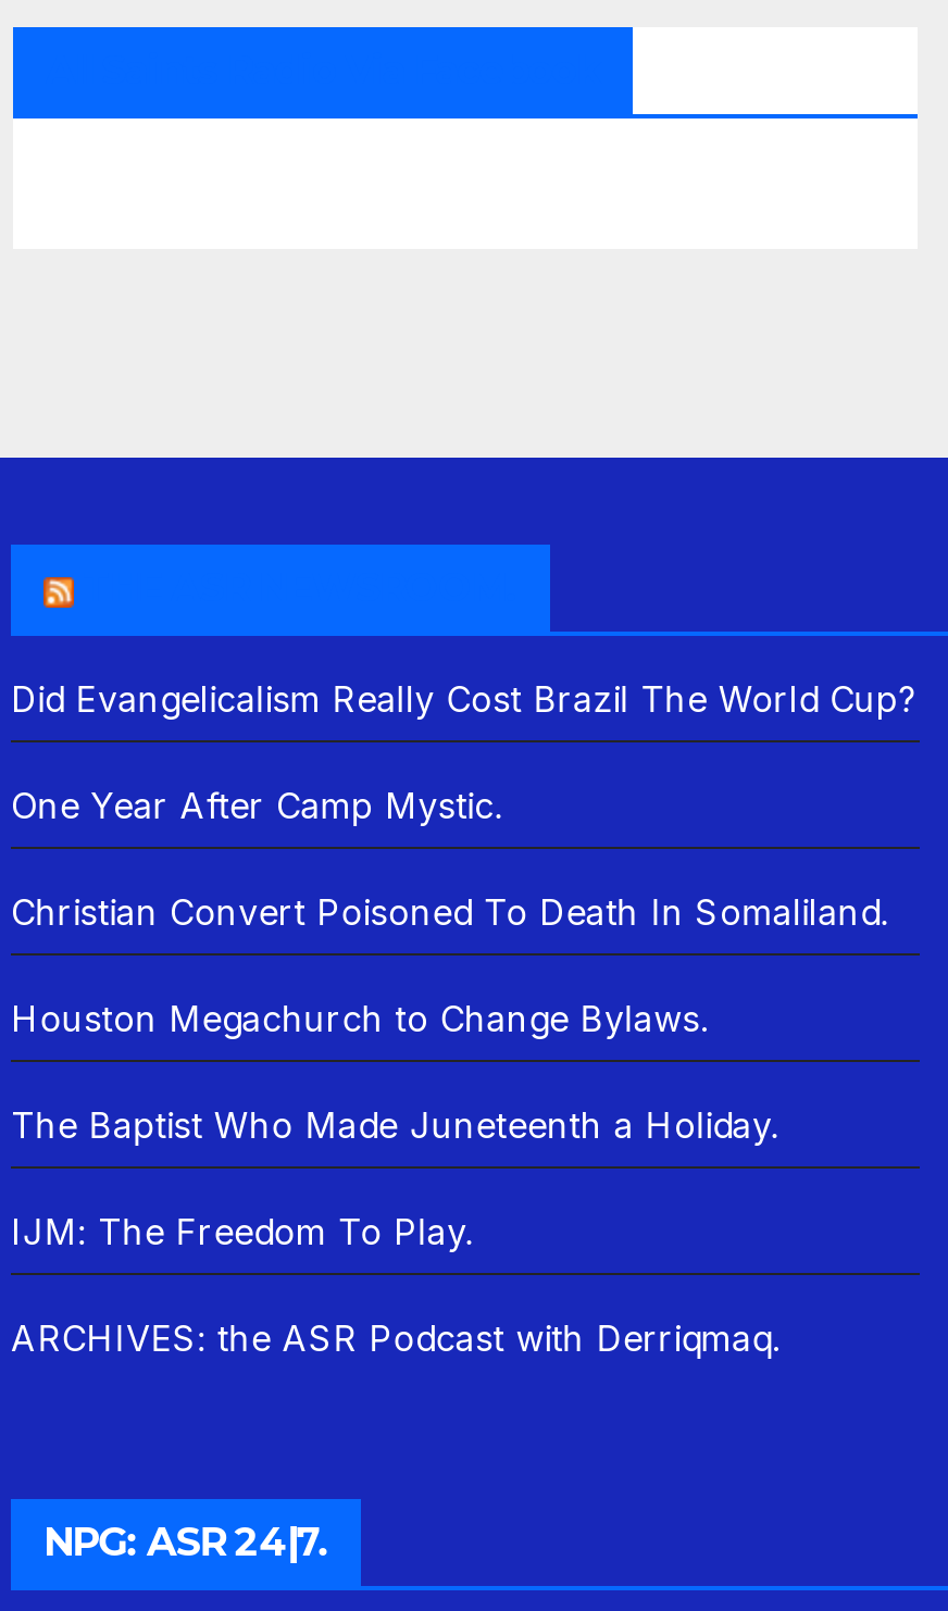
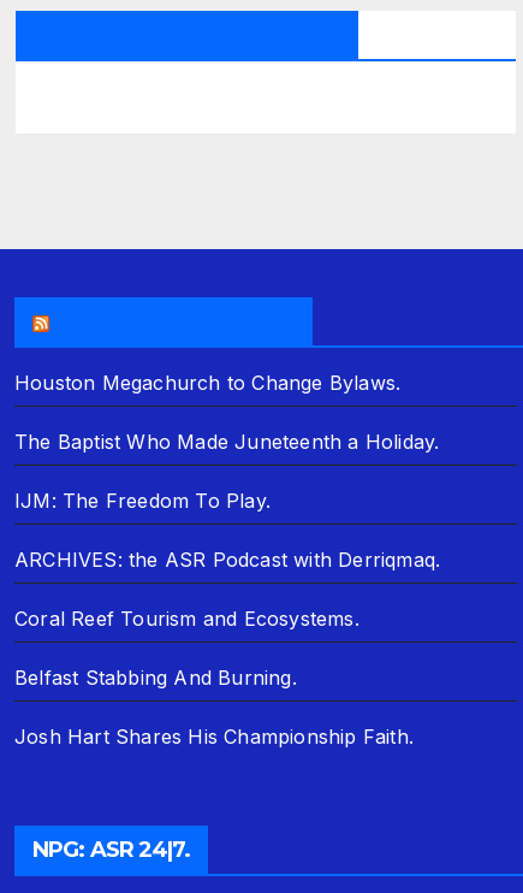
[11,678,918,935] Did Evangelicalism Really Cost Brazil The World Cup? | One Year After Camp Mystic. | Christian Convert Poisoned To Death In Somaliland. -> none
moved [11,998,781,1361] -> [14,371,440,572]: Houston Megachurch to Change Bylaws. | The Baptist Who Made Juneteenth a Holiday. | IJM: The Freedom To Play. | ARCHIVES: the ASR Podcast with Derriqmaq.
none -> [14,607,414,749] Coral Reef Tourism and Ecosystems. | Belfast Stabbing And Burning. | Josh Hart Shares His Championship Faith.

